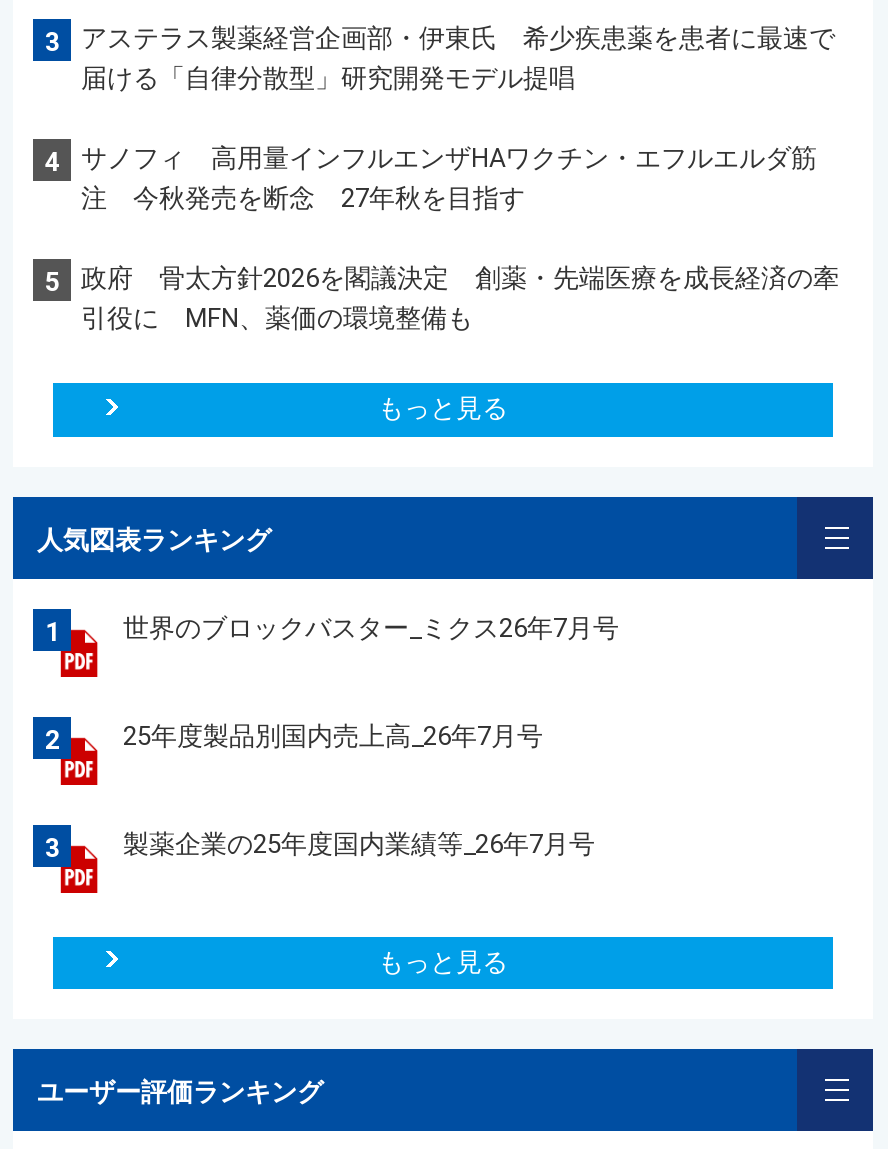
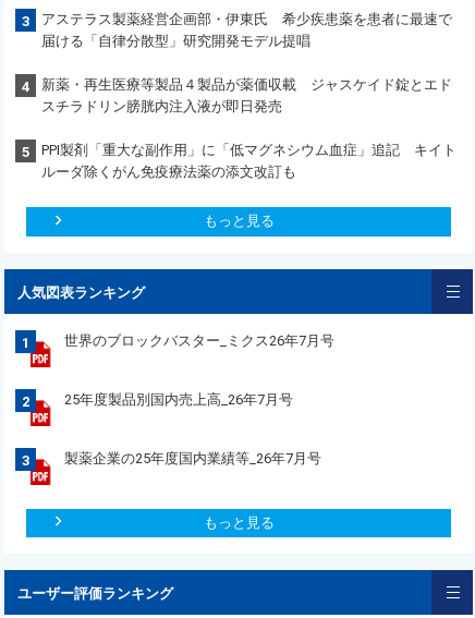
[81,143,817,213] サノフィ 高用量インフルエンザHAワクチン・エフルエルダ筋 | 注 今秋発売を断念 27年秋を目指す -> [41,76,452,114] 新薬・再生医療等製品４製品が薬価収載 ジャスケイド錠とエド | スチラドリン膀胱内注入液が即日発売
[81,263,839,333] 政府 骨太方針2026を閣議決定 創薬・先端医療を成長経済の牽 | 引役に MFN、薬価の環境整備も -> [41,142,456,180] PPI製剤「重大な副作用」に「低マグネシウム血症」追記 キイト | ルーダ除くがん免疫療法薬の添文改訂も

